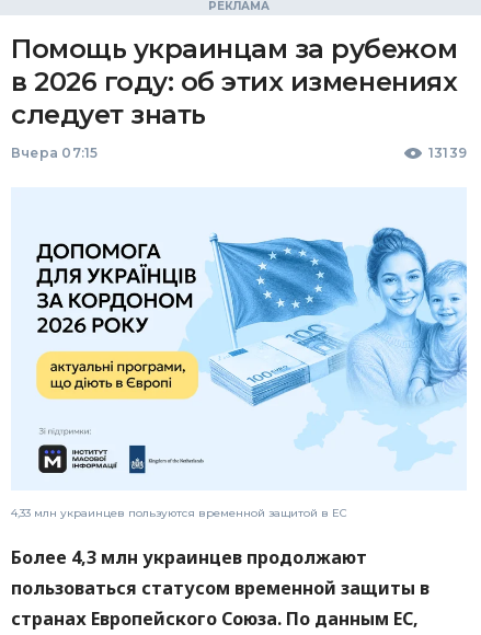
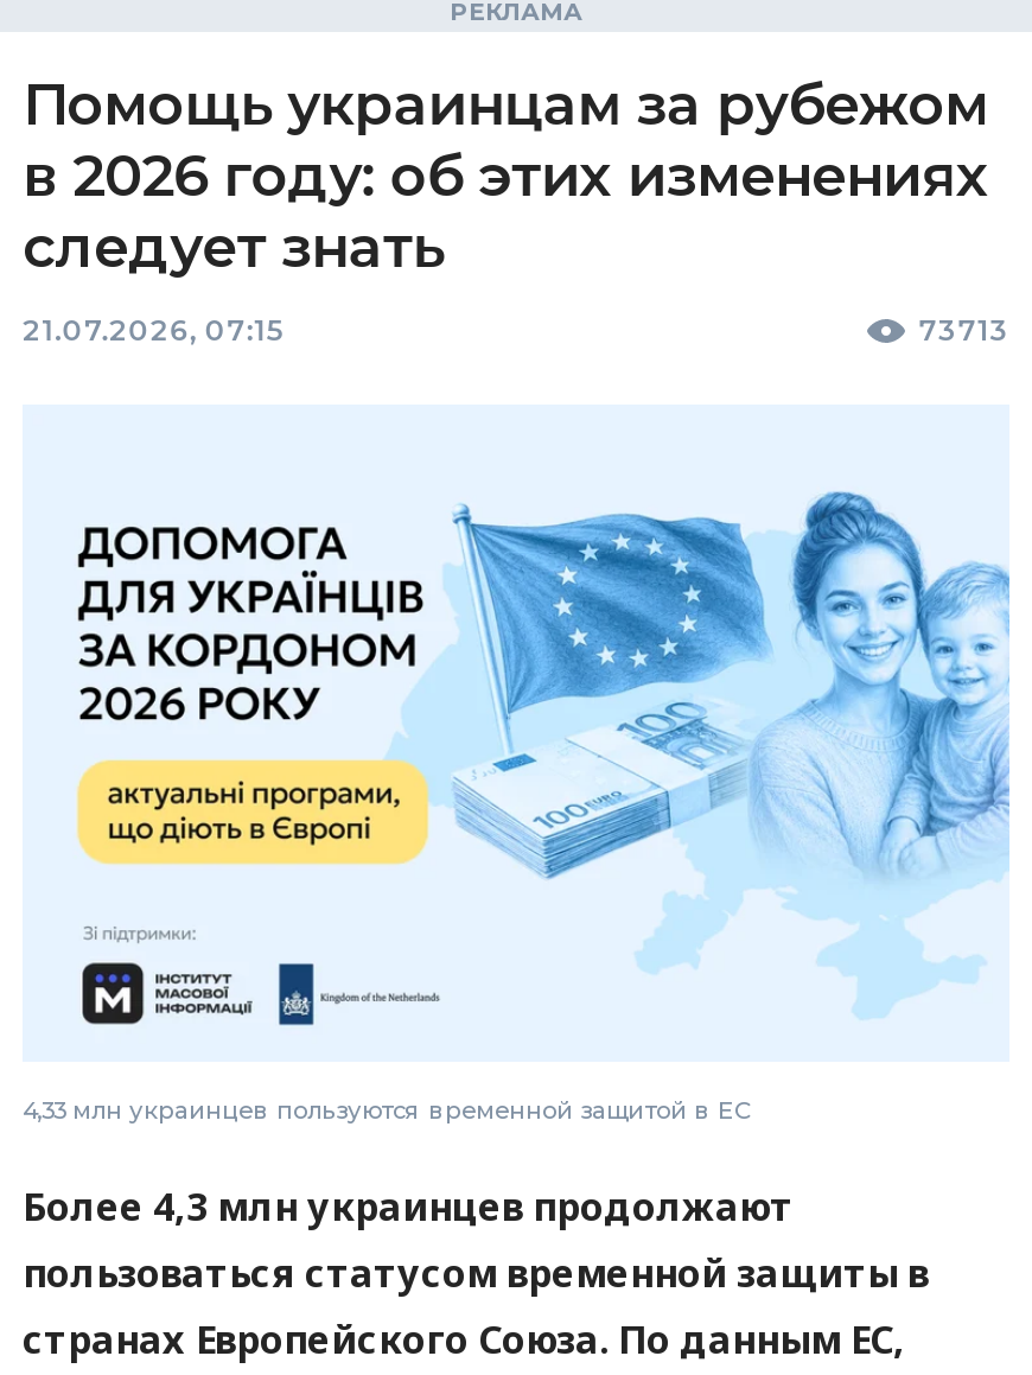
[11,144,467,161] Вчера 07:15 | 13139 -> [23,311,1009,347] 21.07.2026, 07:15 | 73713

